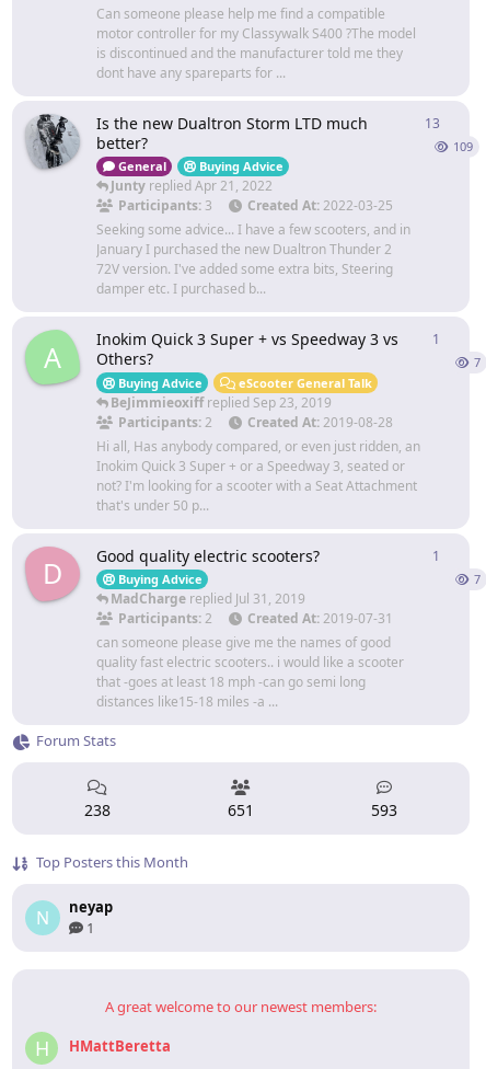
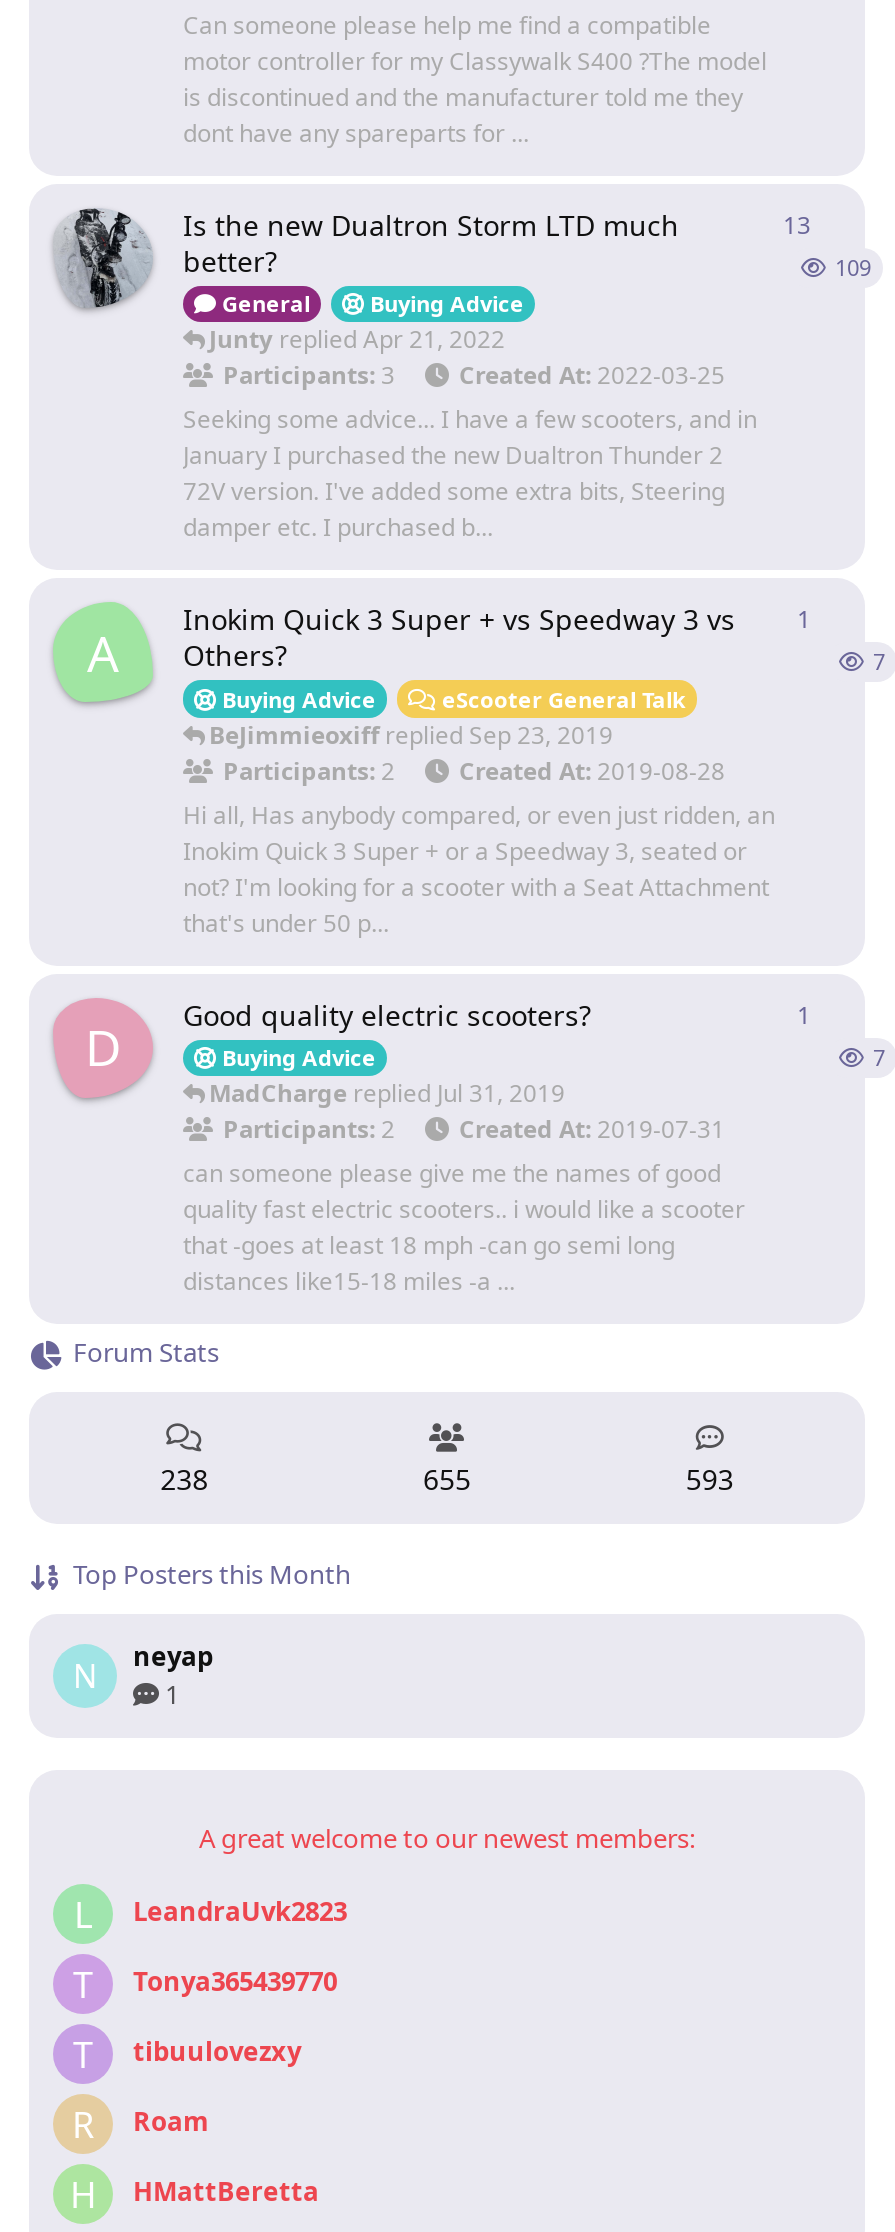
[228,799,254,820] 651 -> [423,1460,471,1498] 655
none -> [72,1890,347,2148] L | LeandraUvk2823 | T | Tonya365439770 | T | tibuulovezxy | R | Roam

